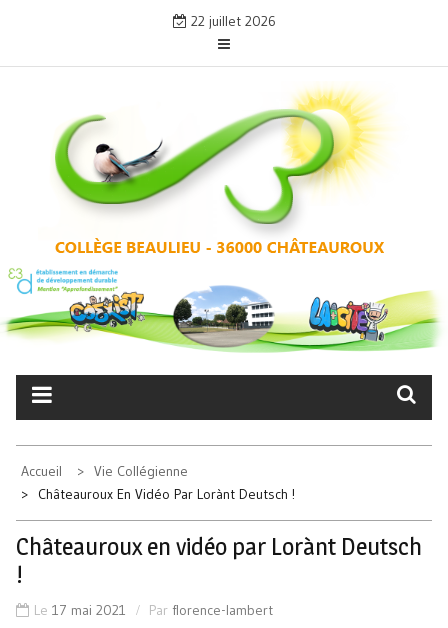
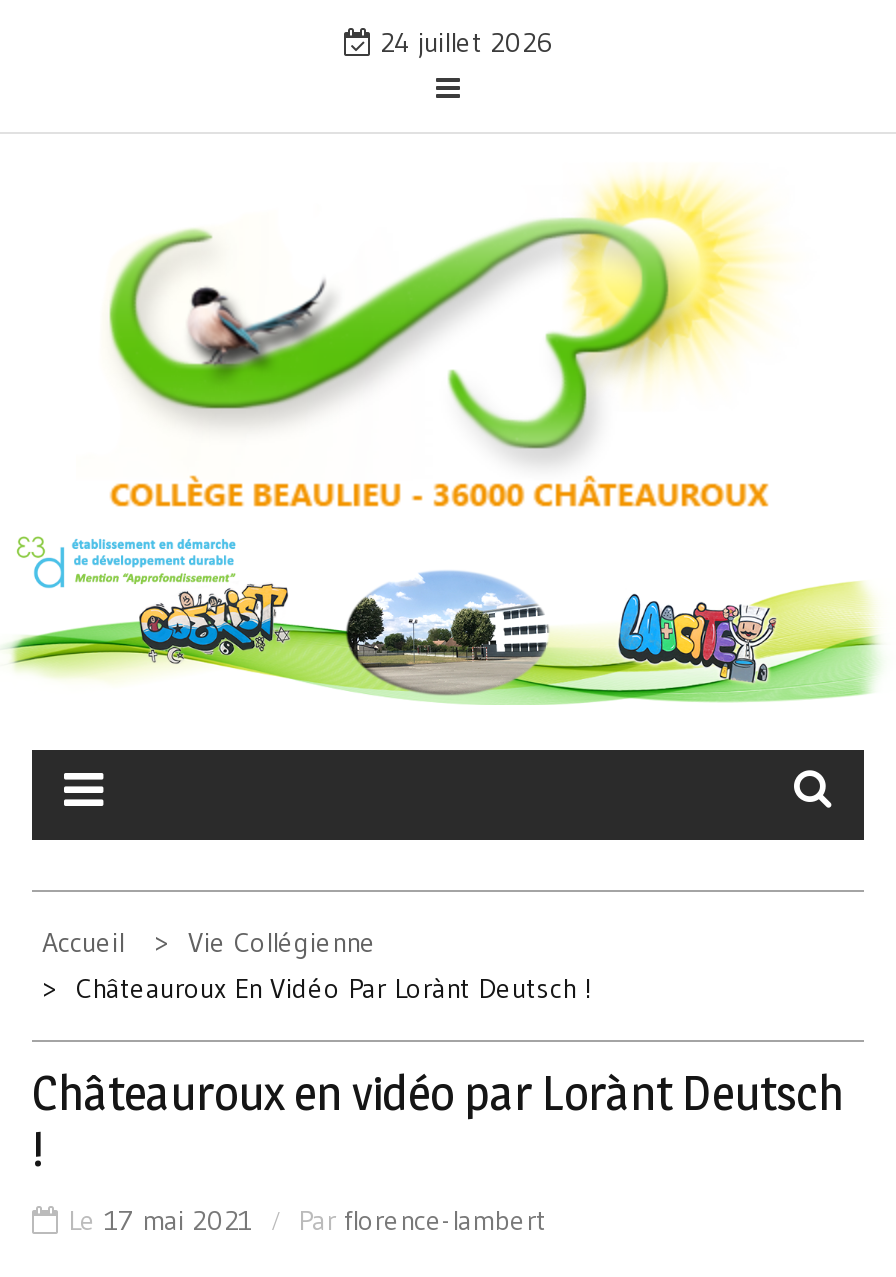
[186,12,275,30] 22 juillet 2026 -> [372,24,552,60] 24 juillet 2026

